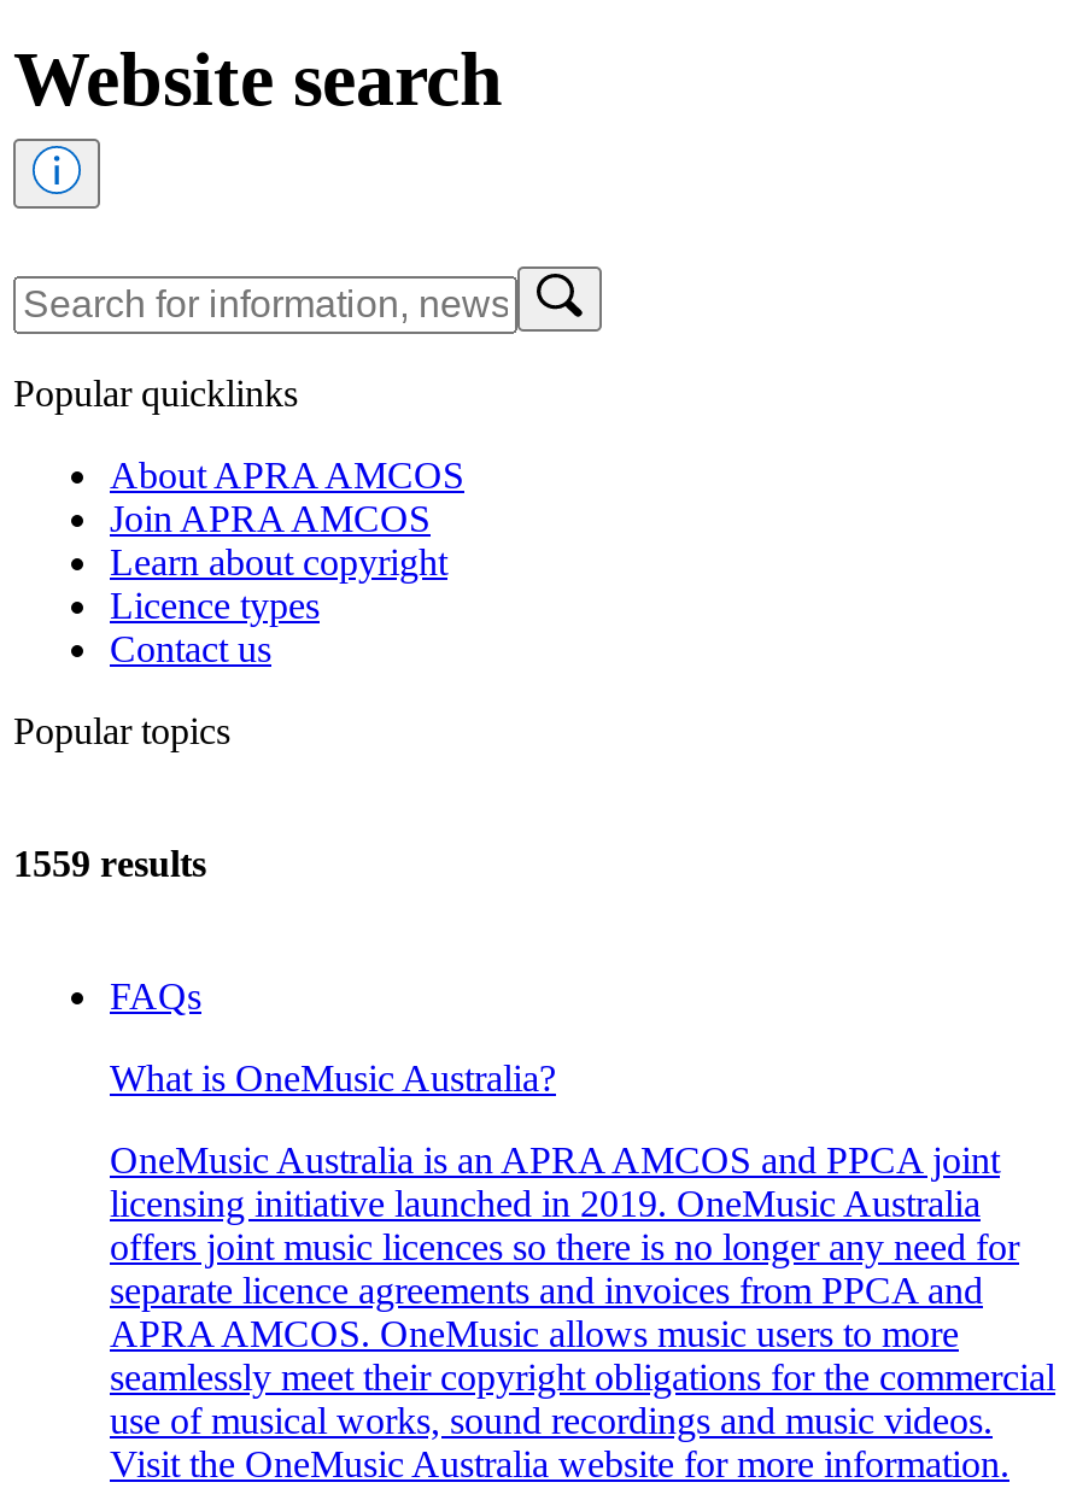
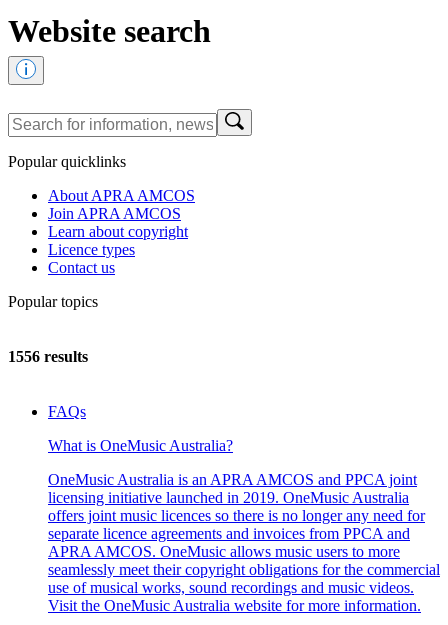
[13,843,206,884] 1559 results -> [8,348,88,365] 1556 results

